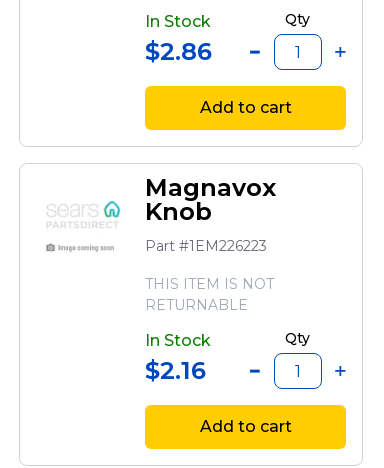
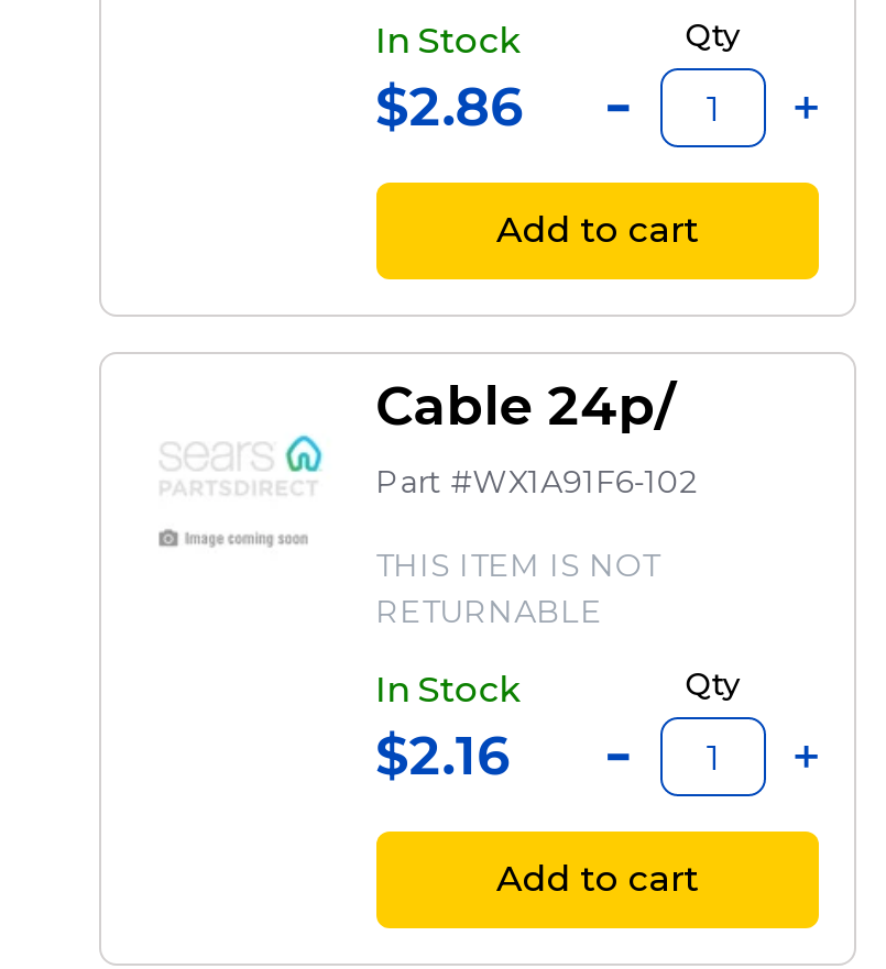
[145,173,276,255] Magnavox | Knob | Part #1EM226223 -> [376,374,697,502] Cable 24p/ | Part #WX1A91F6-102

